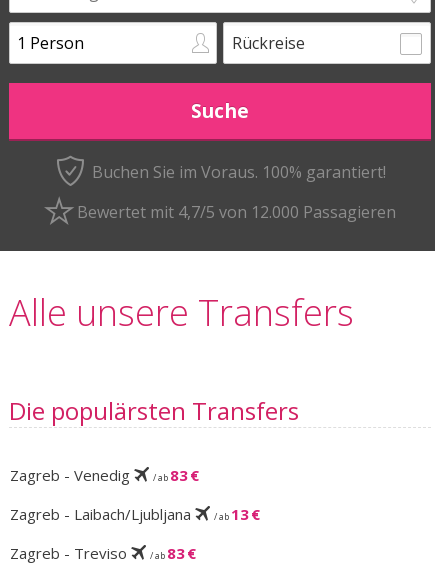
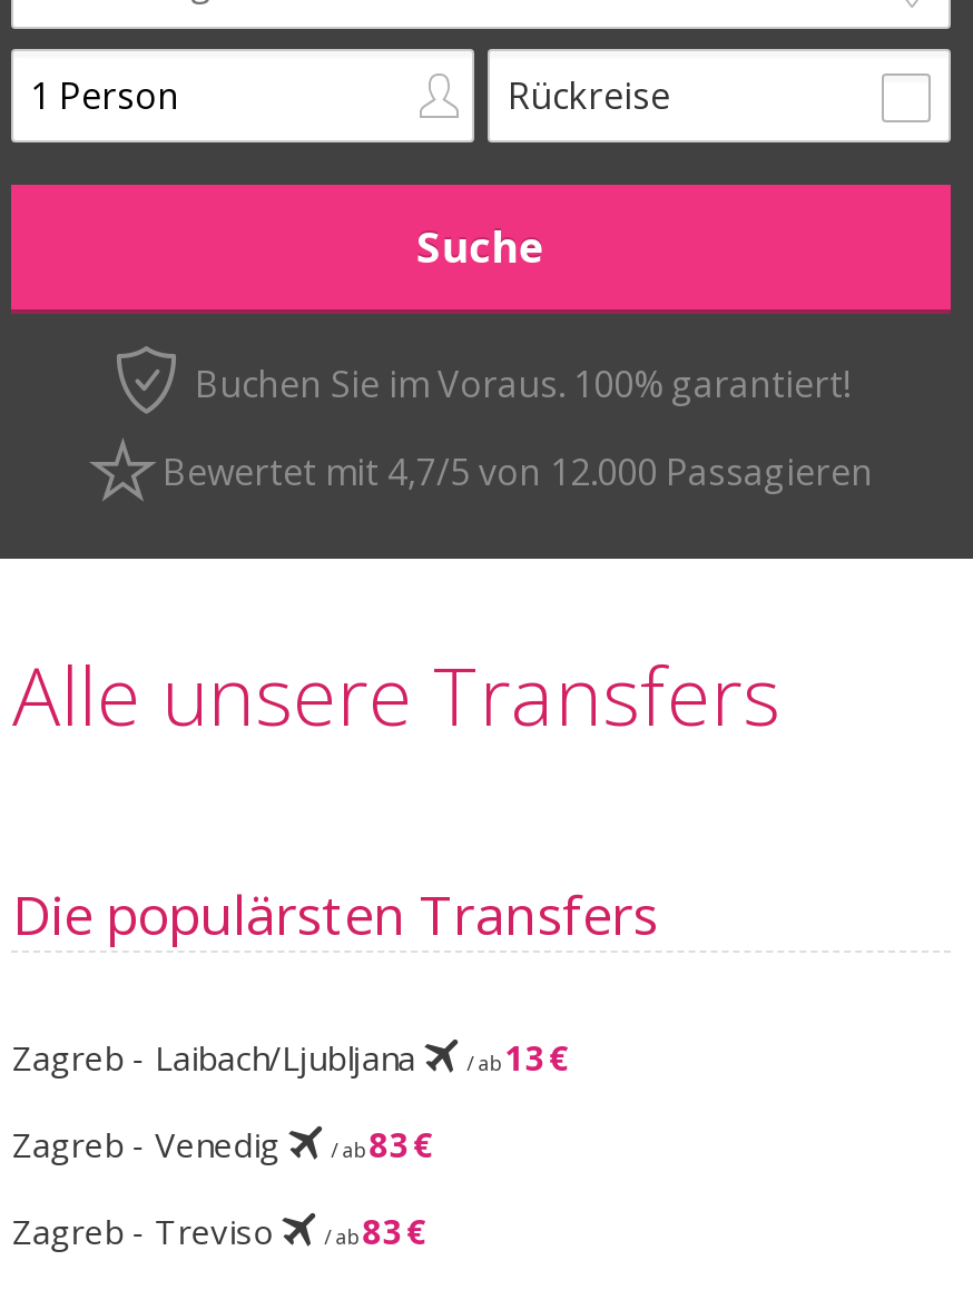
moved [10,465,199,485] -> [12,1122,433,1167]: Zagreb - Venedig | / ab83 €
moved [10,504,260,524] -> [12,1035,569,1080]: Zagreb - Laibach/Ljubljana | / ab13 €

